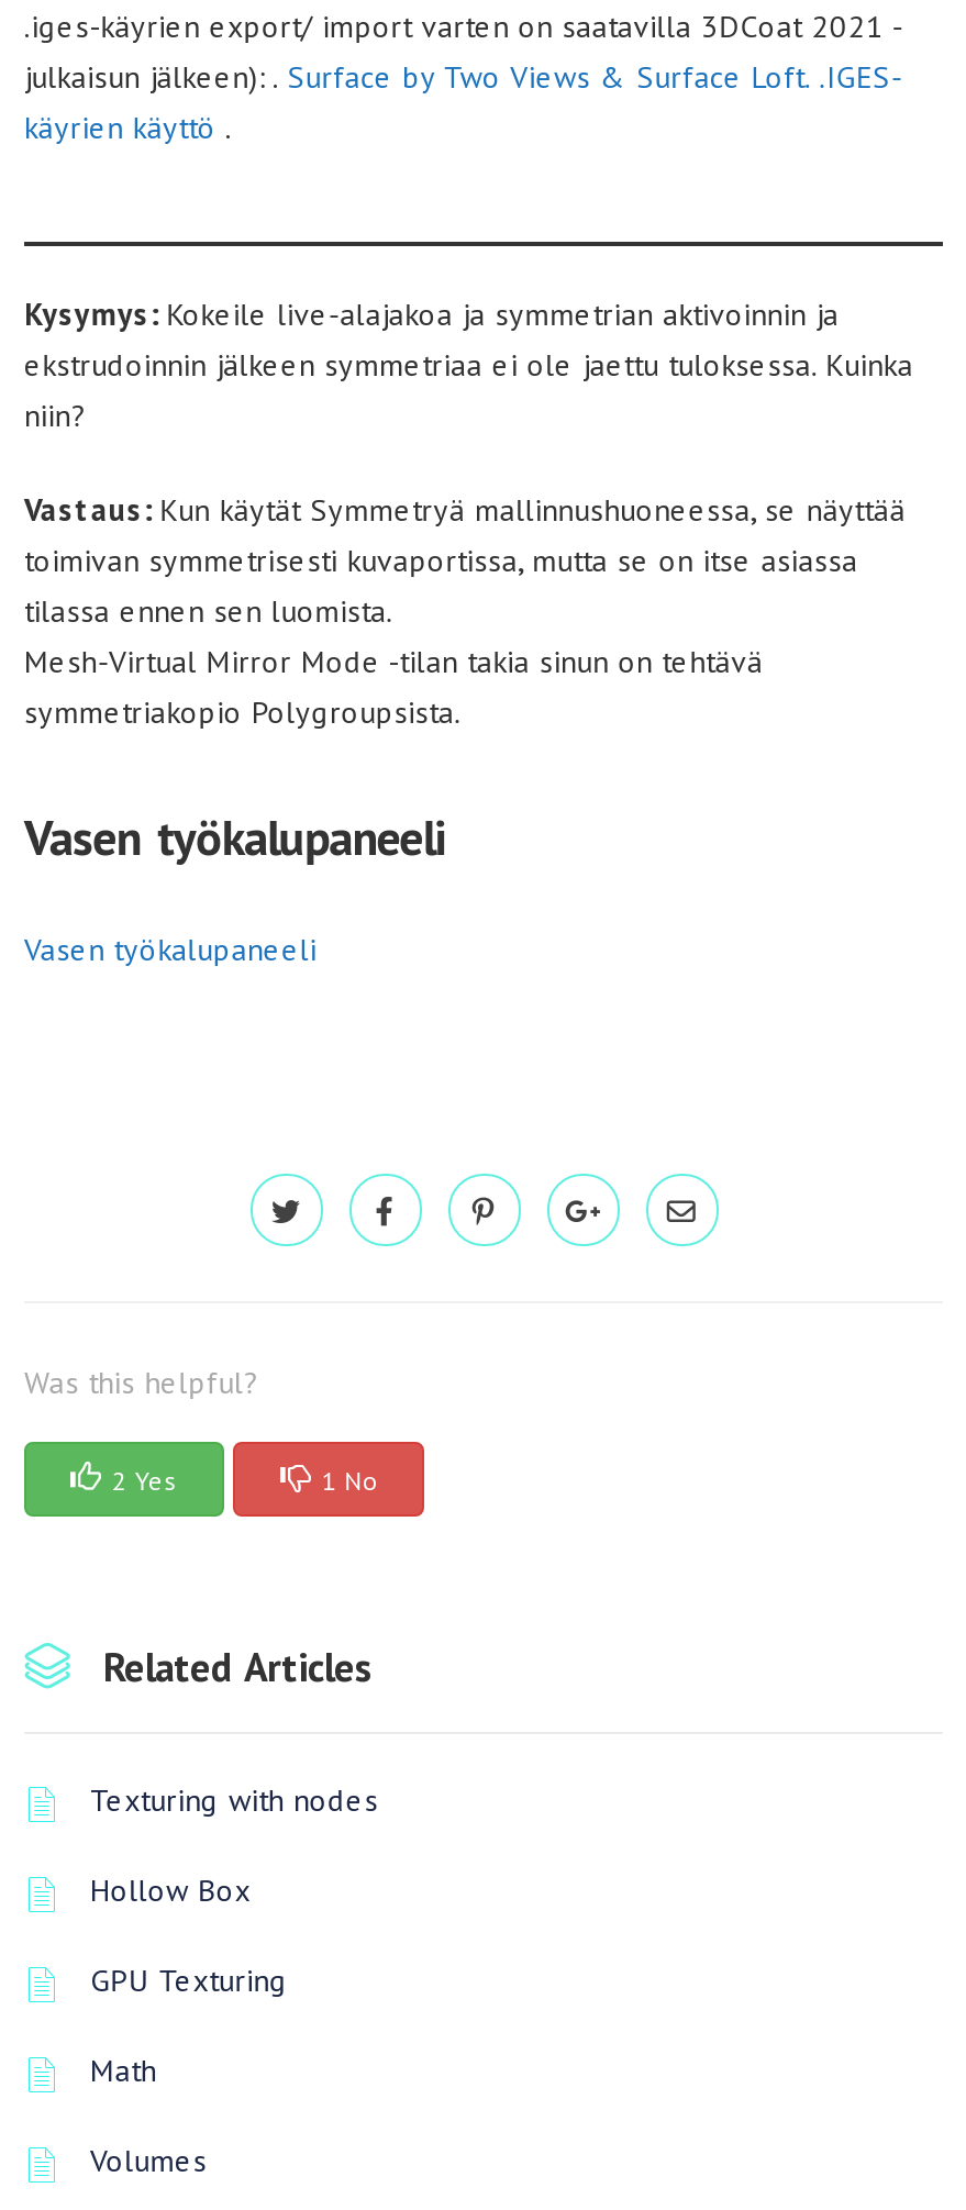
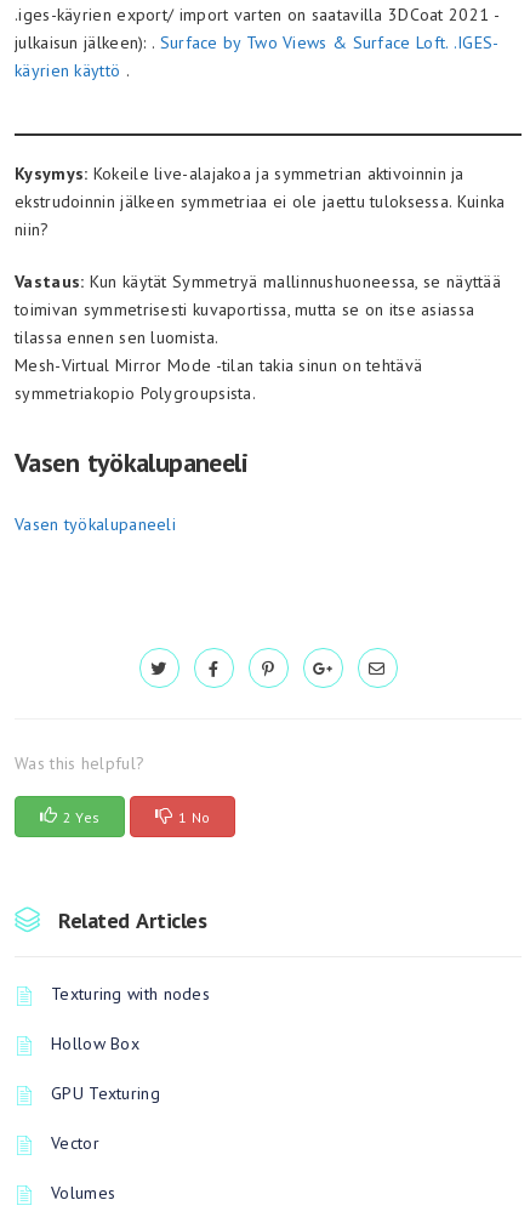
[90,2051,156,2090] Math -> [51,1132,99,1154] Vector

